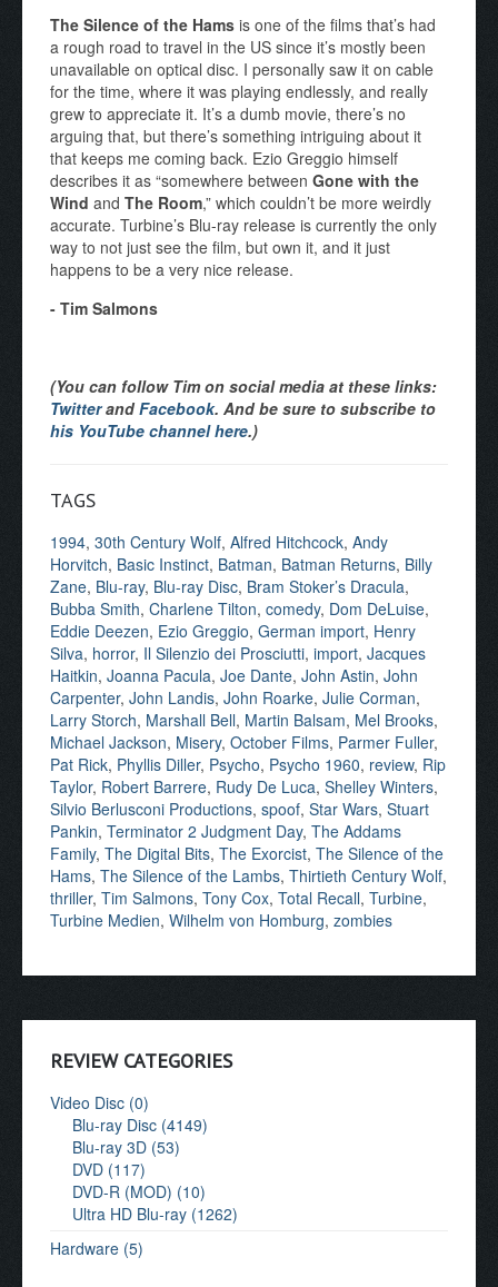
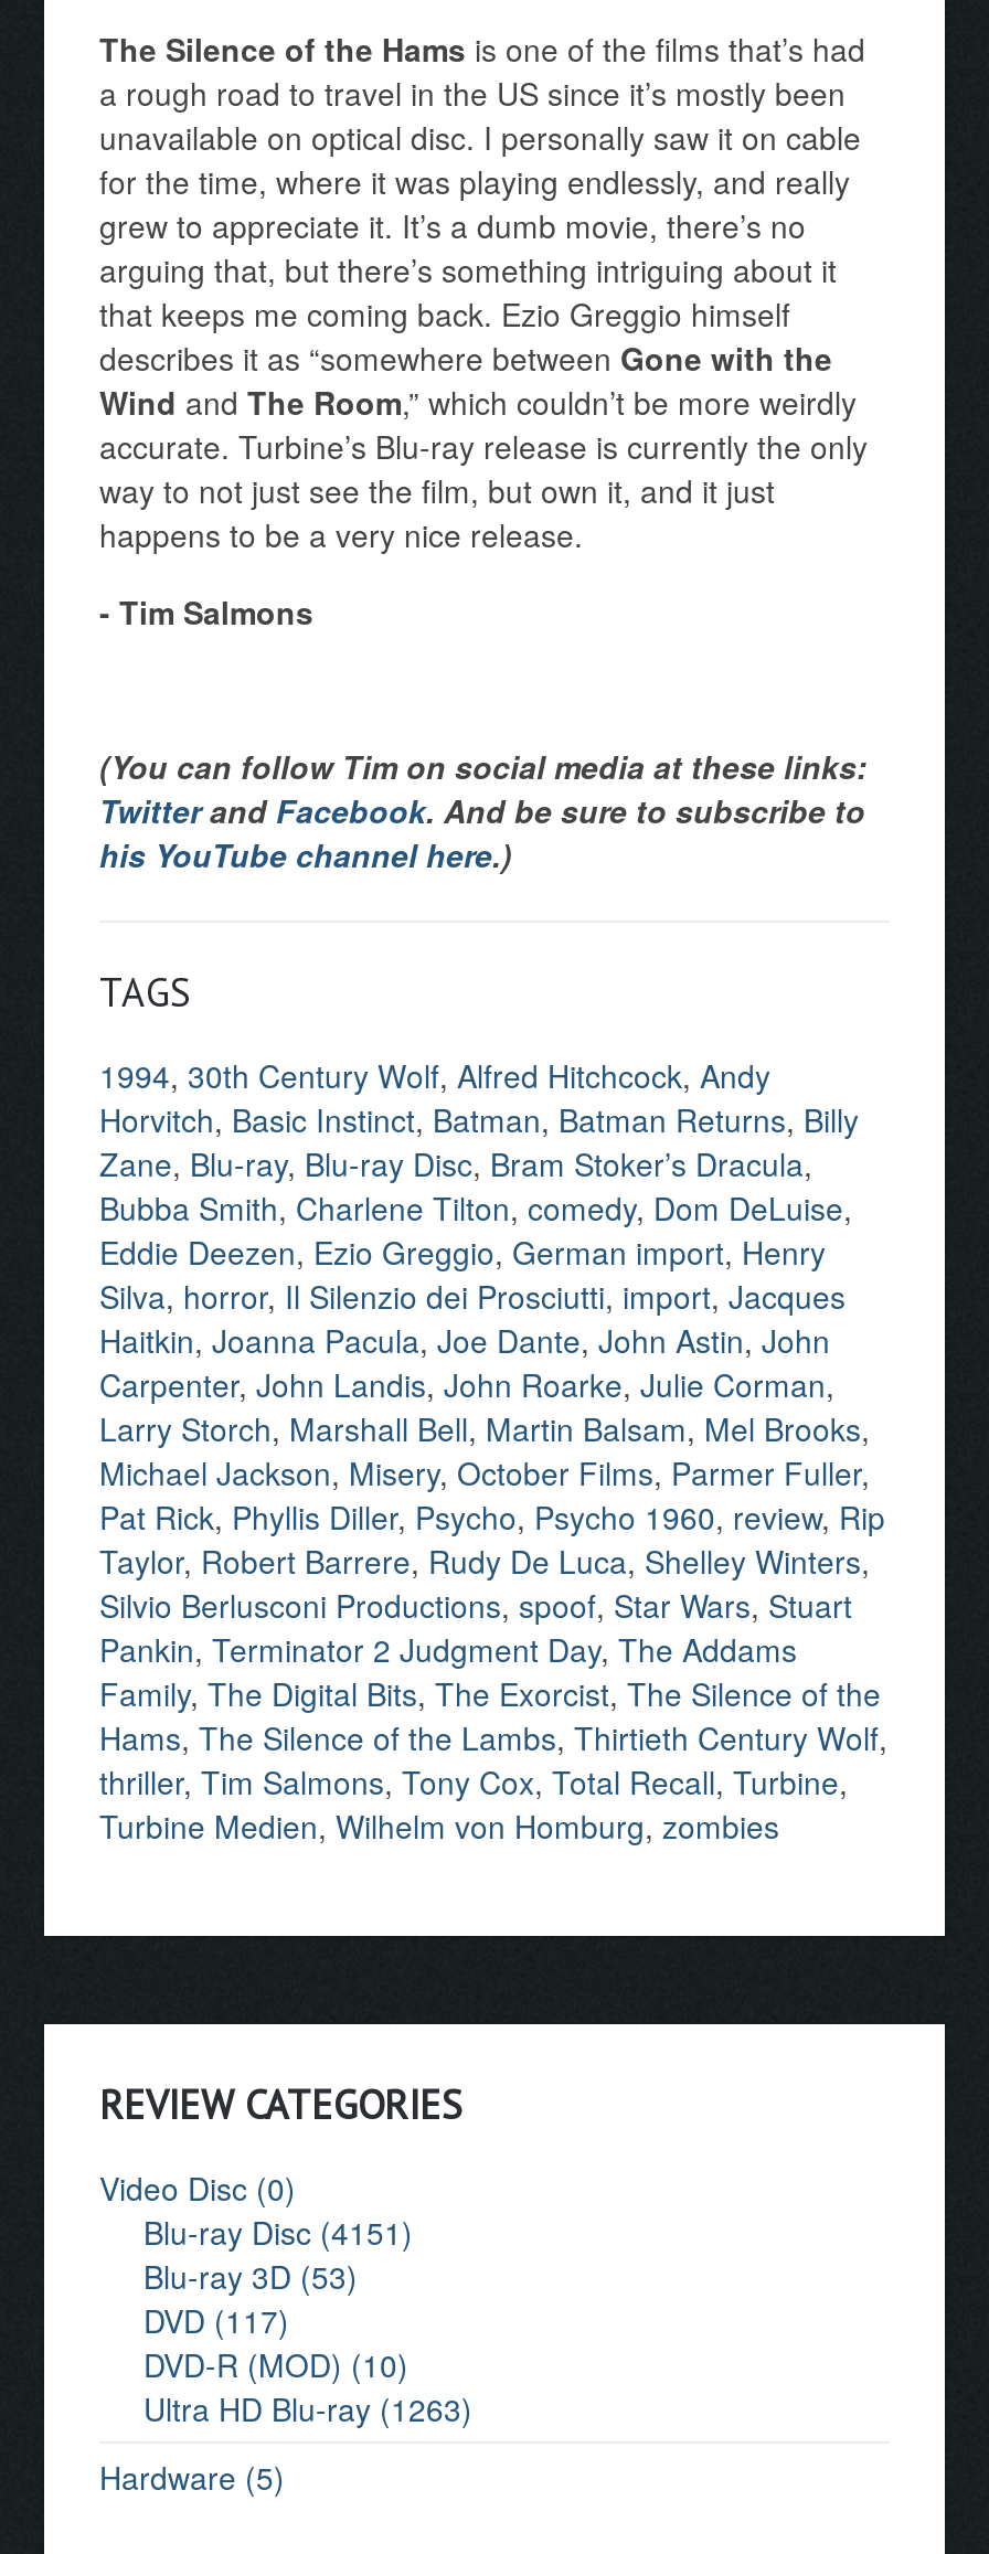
[72,1113,208,1135] Blu-ray Disc (4149) -> [143,2209,413,2253] Blu-ray Disc (4151)
[72,1202,238,1224] Ultra HD Blu-ray (1262) -> [143,2386,472,2430] Ultra HD Blu-ray (1263)

